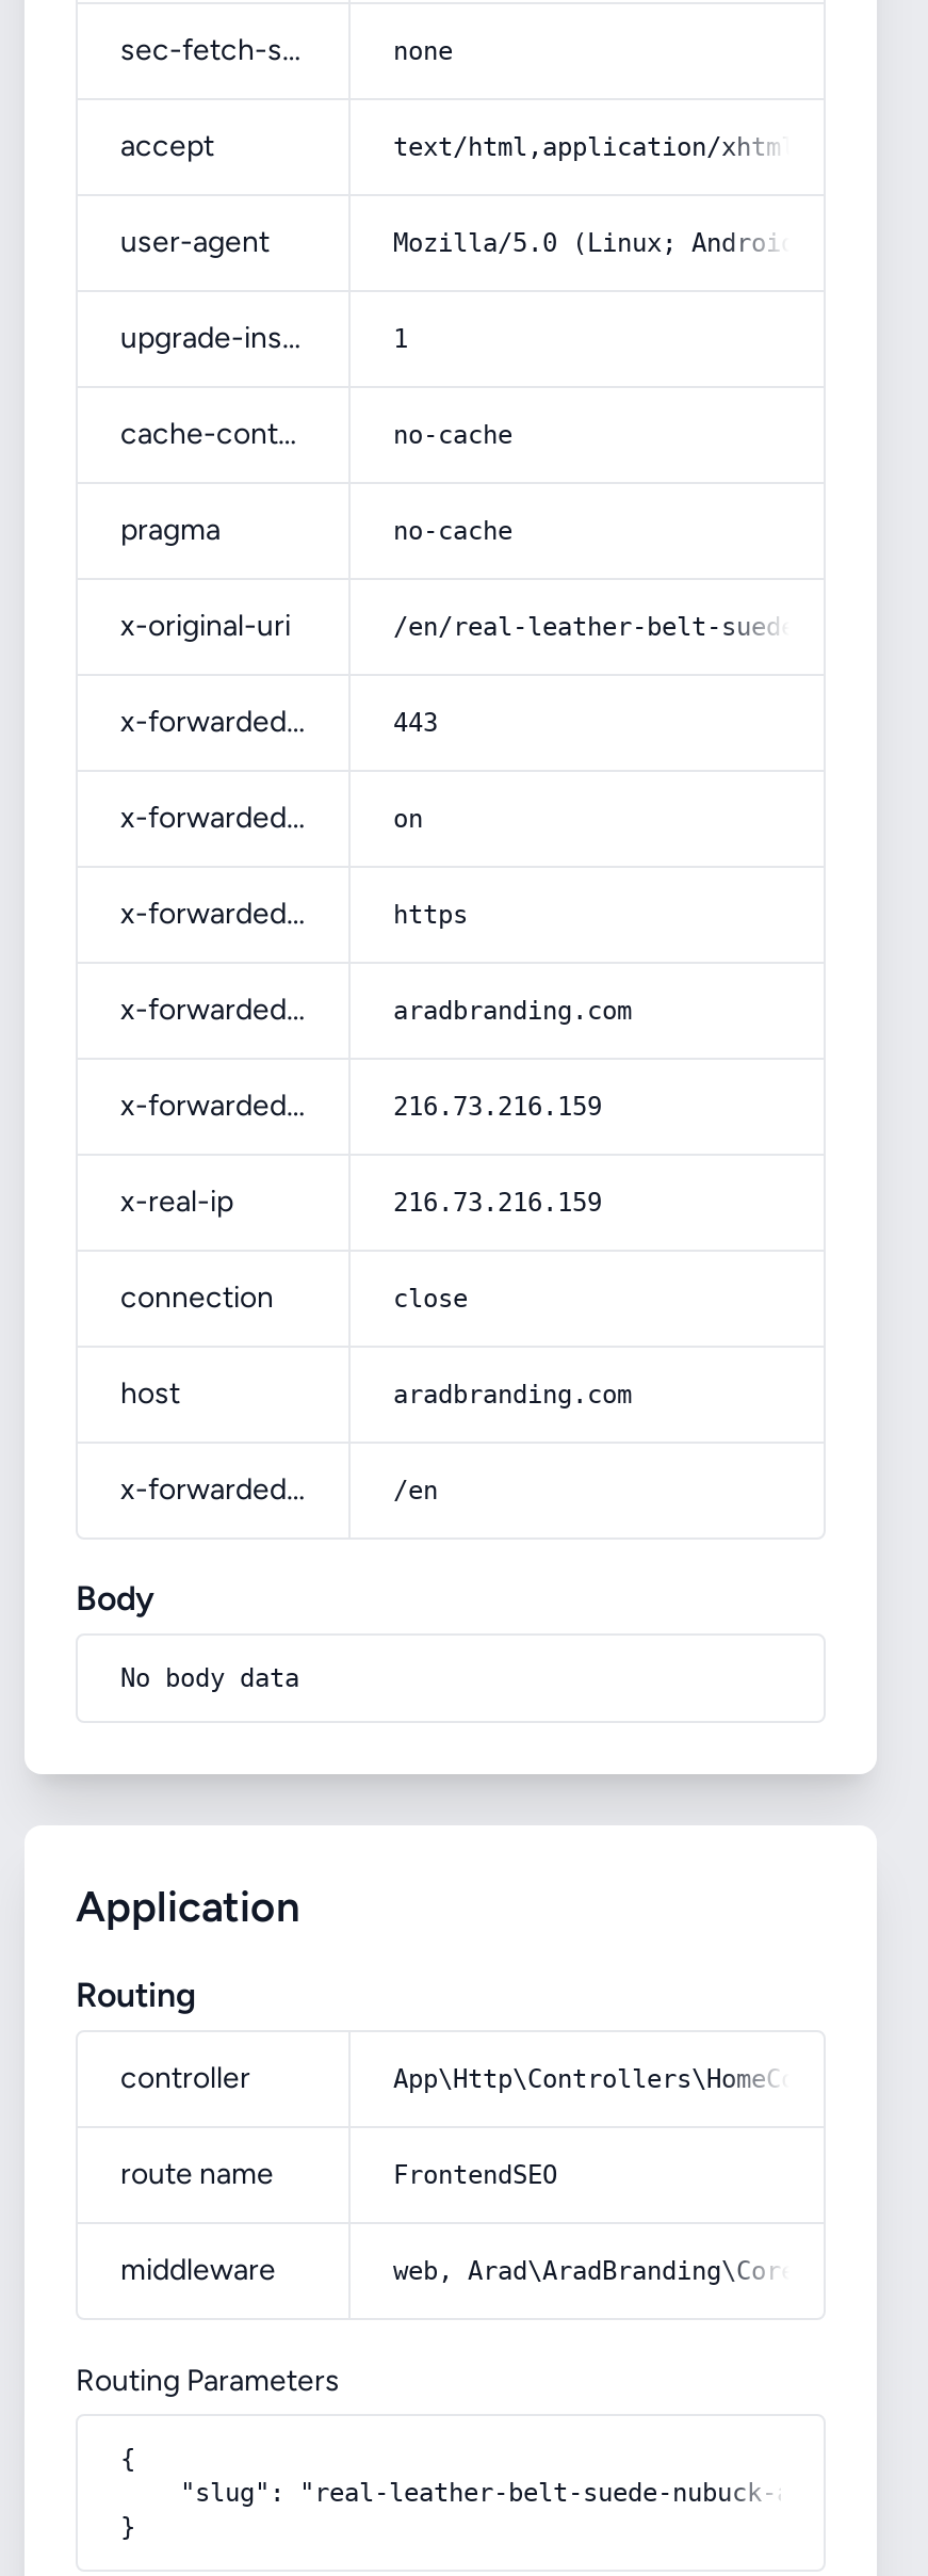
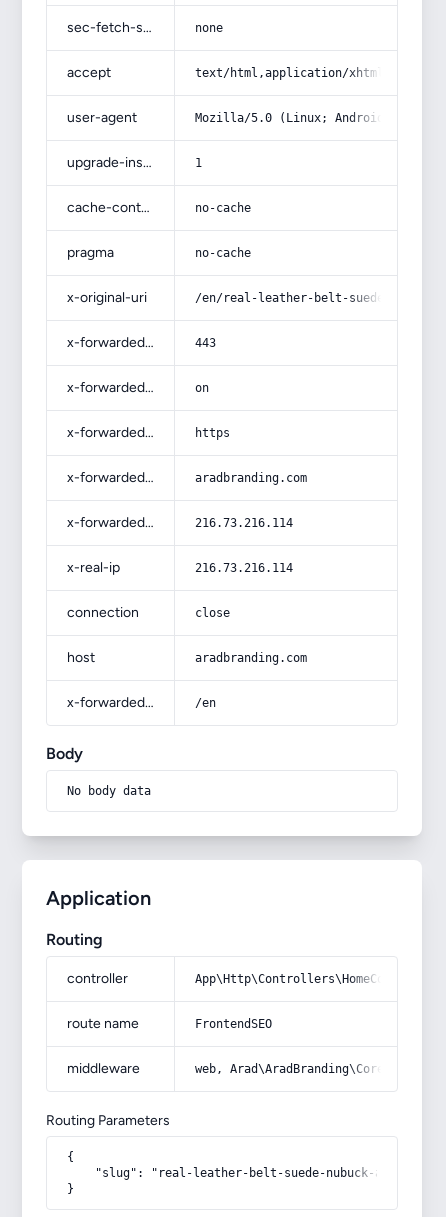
[393,1092,602,1122] 216.73.216.159 -> [195,516,293,530] 216.73.216.114
[393,1188,602,1218] 216.73.216.159 -> [195,561,293,575] 216.73.216.114

